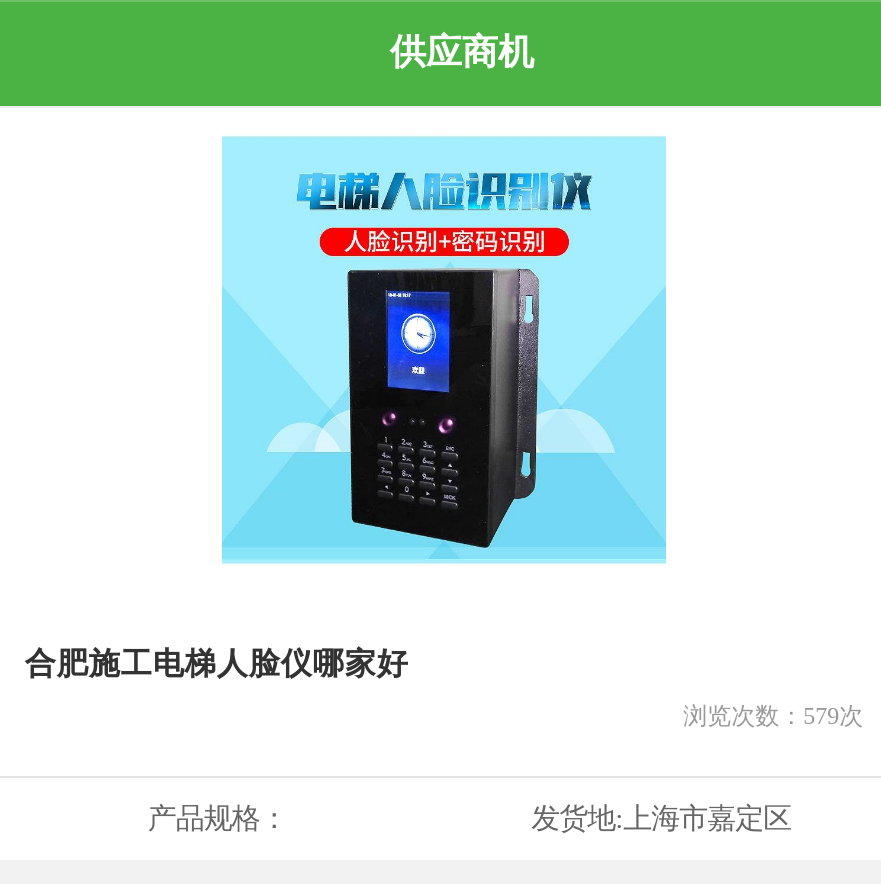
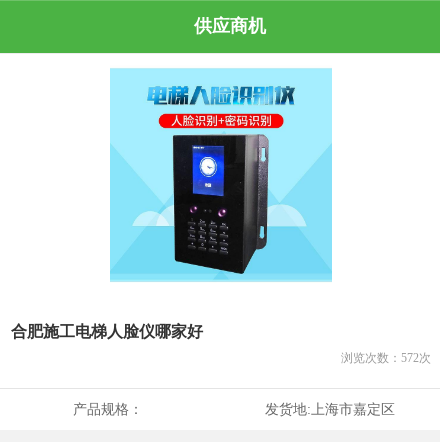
[683,701,863,729] 浏览次数：579次 -> [341,351,431,365] 浏览次数：572次

